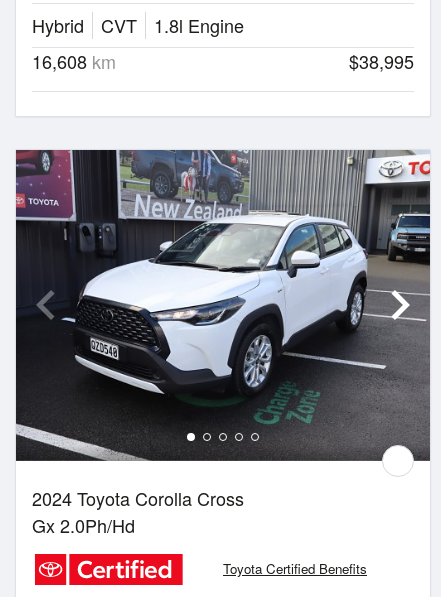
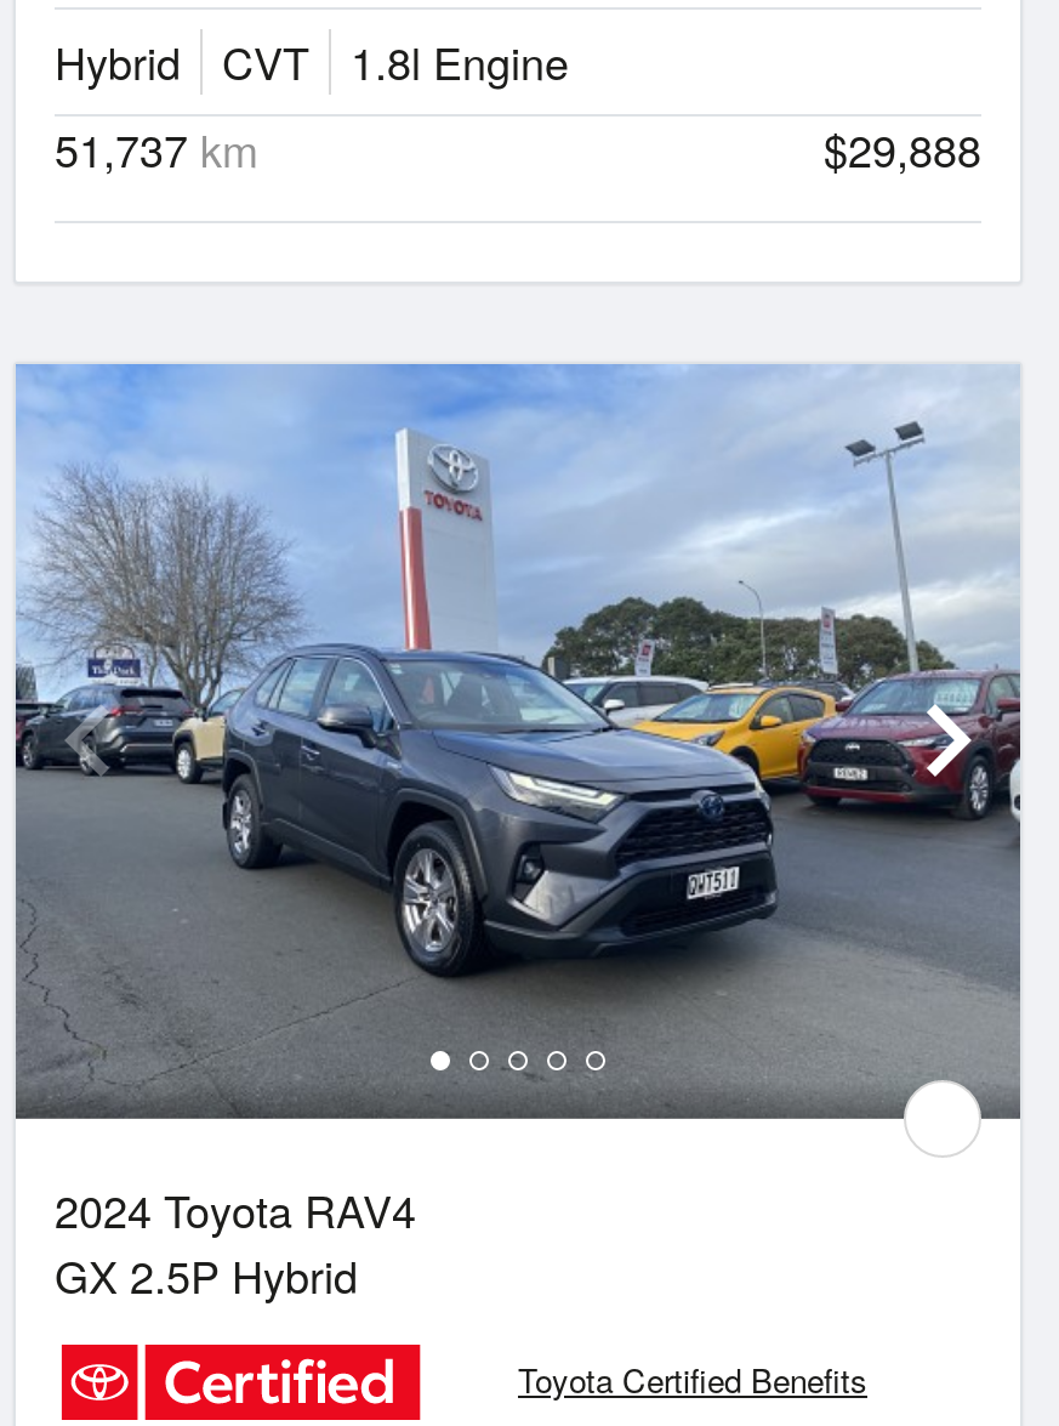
[32,48,414,74] 16,608 km | $38,995 -> [55,117,981,180] 51,737 km | $29,888
[15,149,431,538] [image] | 2024 Toyota Corolla Cross | Gx 2.0Ph/Hd -> [13,362,1020,1305] [image] | 2024 Toyota RAV4 | GX 2.5P Hybrid

